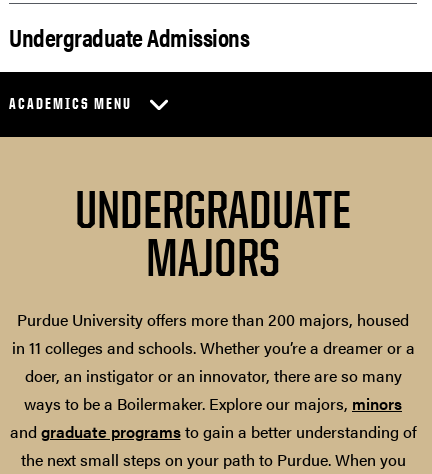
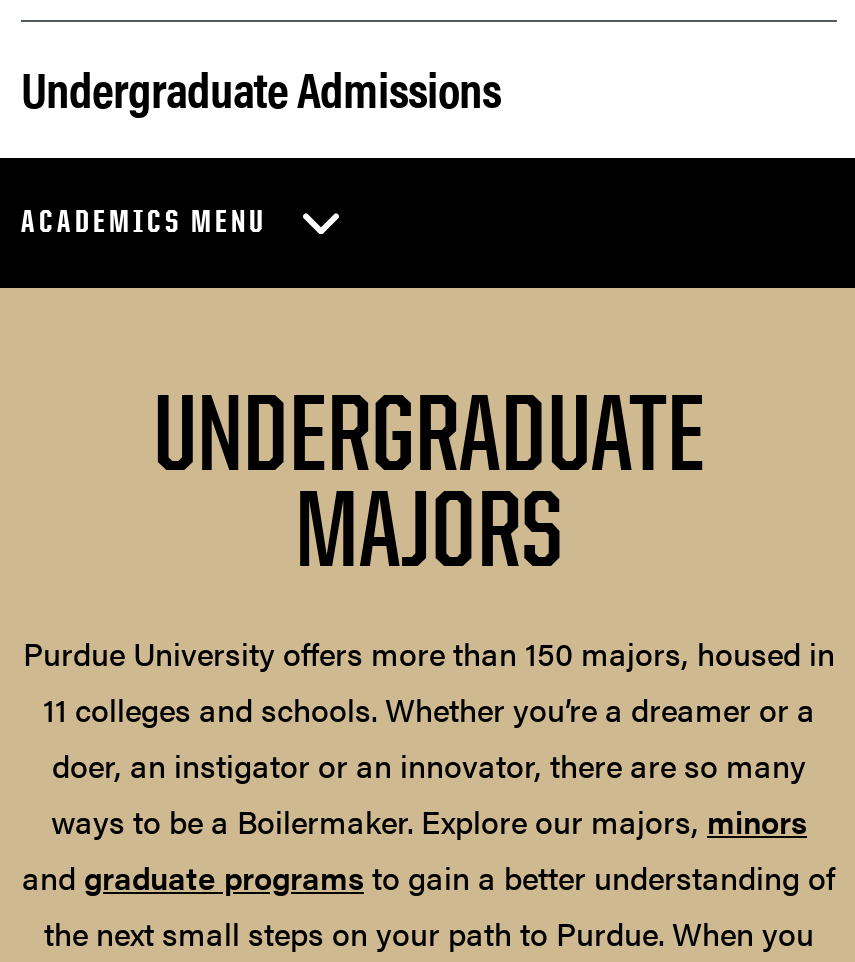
[11,308,414,359] Purdue University offers more than 200 majors, housed | in 11 colleges and schools. Whether you’re a dreamer or a -> [23,630,835,732] Purdue University offers more than 150 majors, housed in | 11 colleges and schools. Whether you’re a dreamer or a

